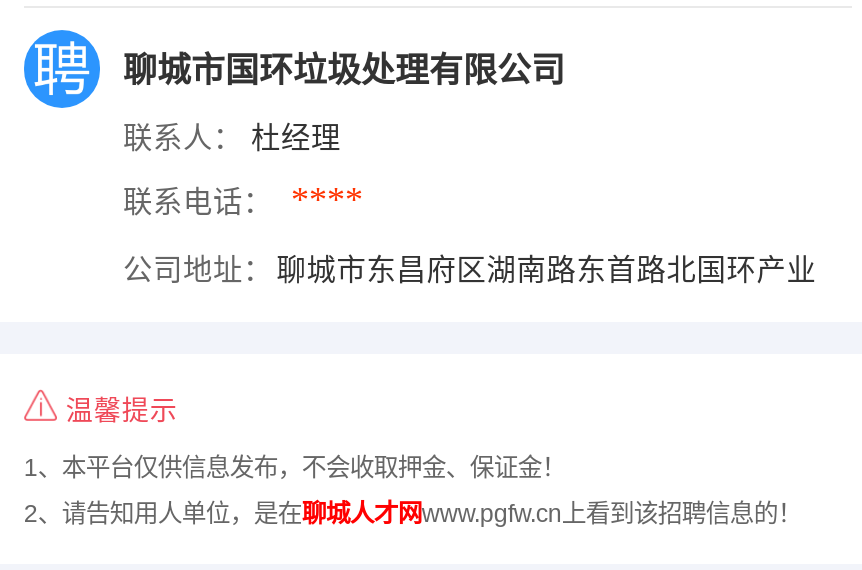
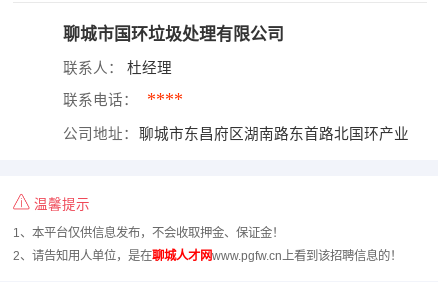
[22,28,102,110] [image] -> none

